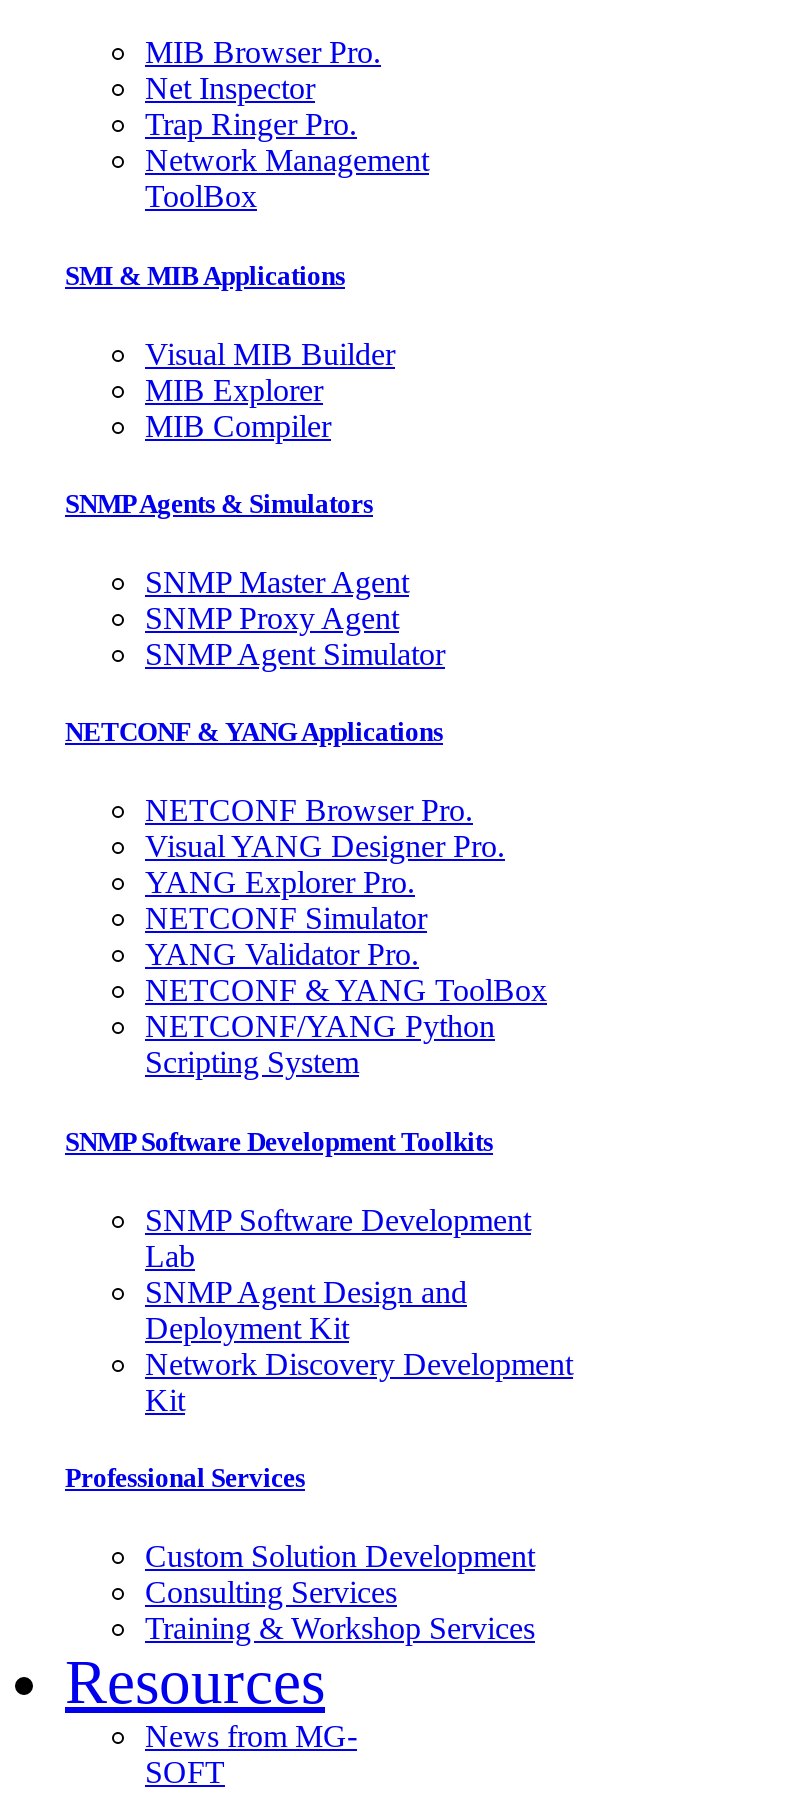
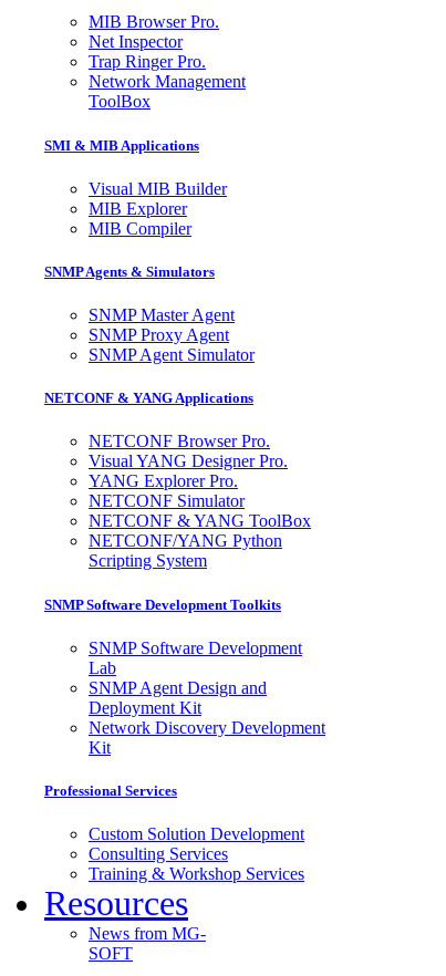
[145,938,419,972] YANG Validator Pro. -> none

